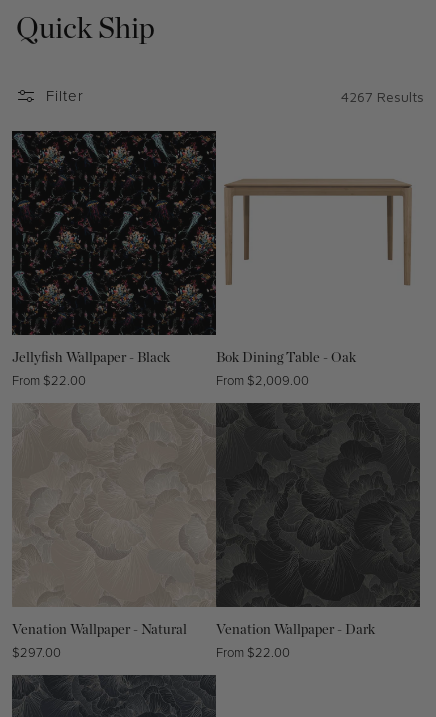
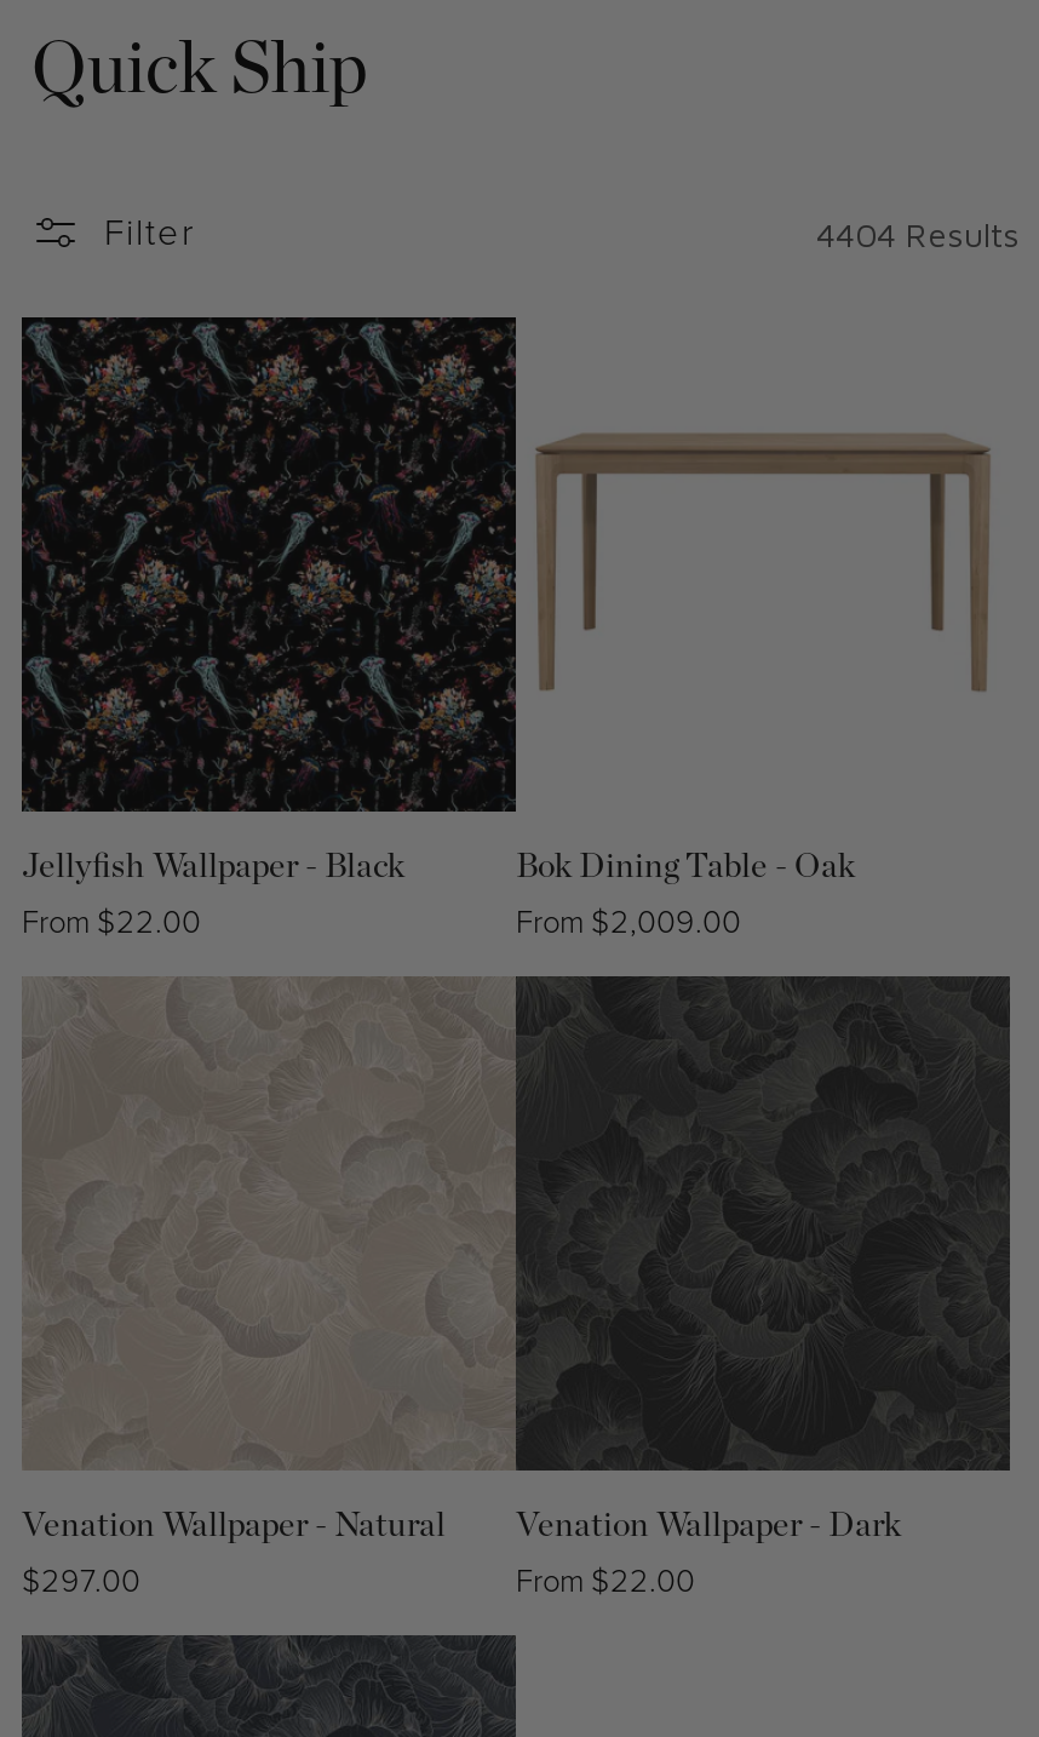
[341,88,424,105] 4267 Results -> [816,213,1020,254] 4404 Results

